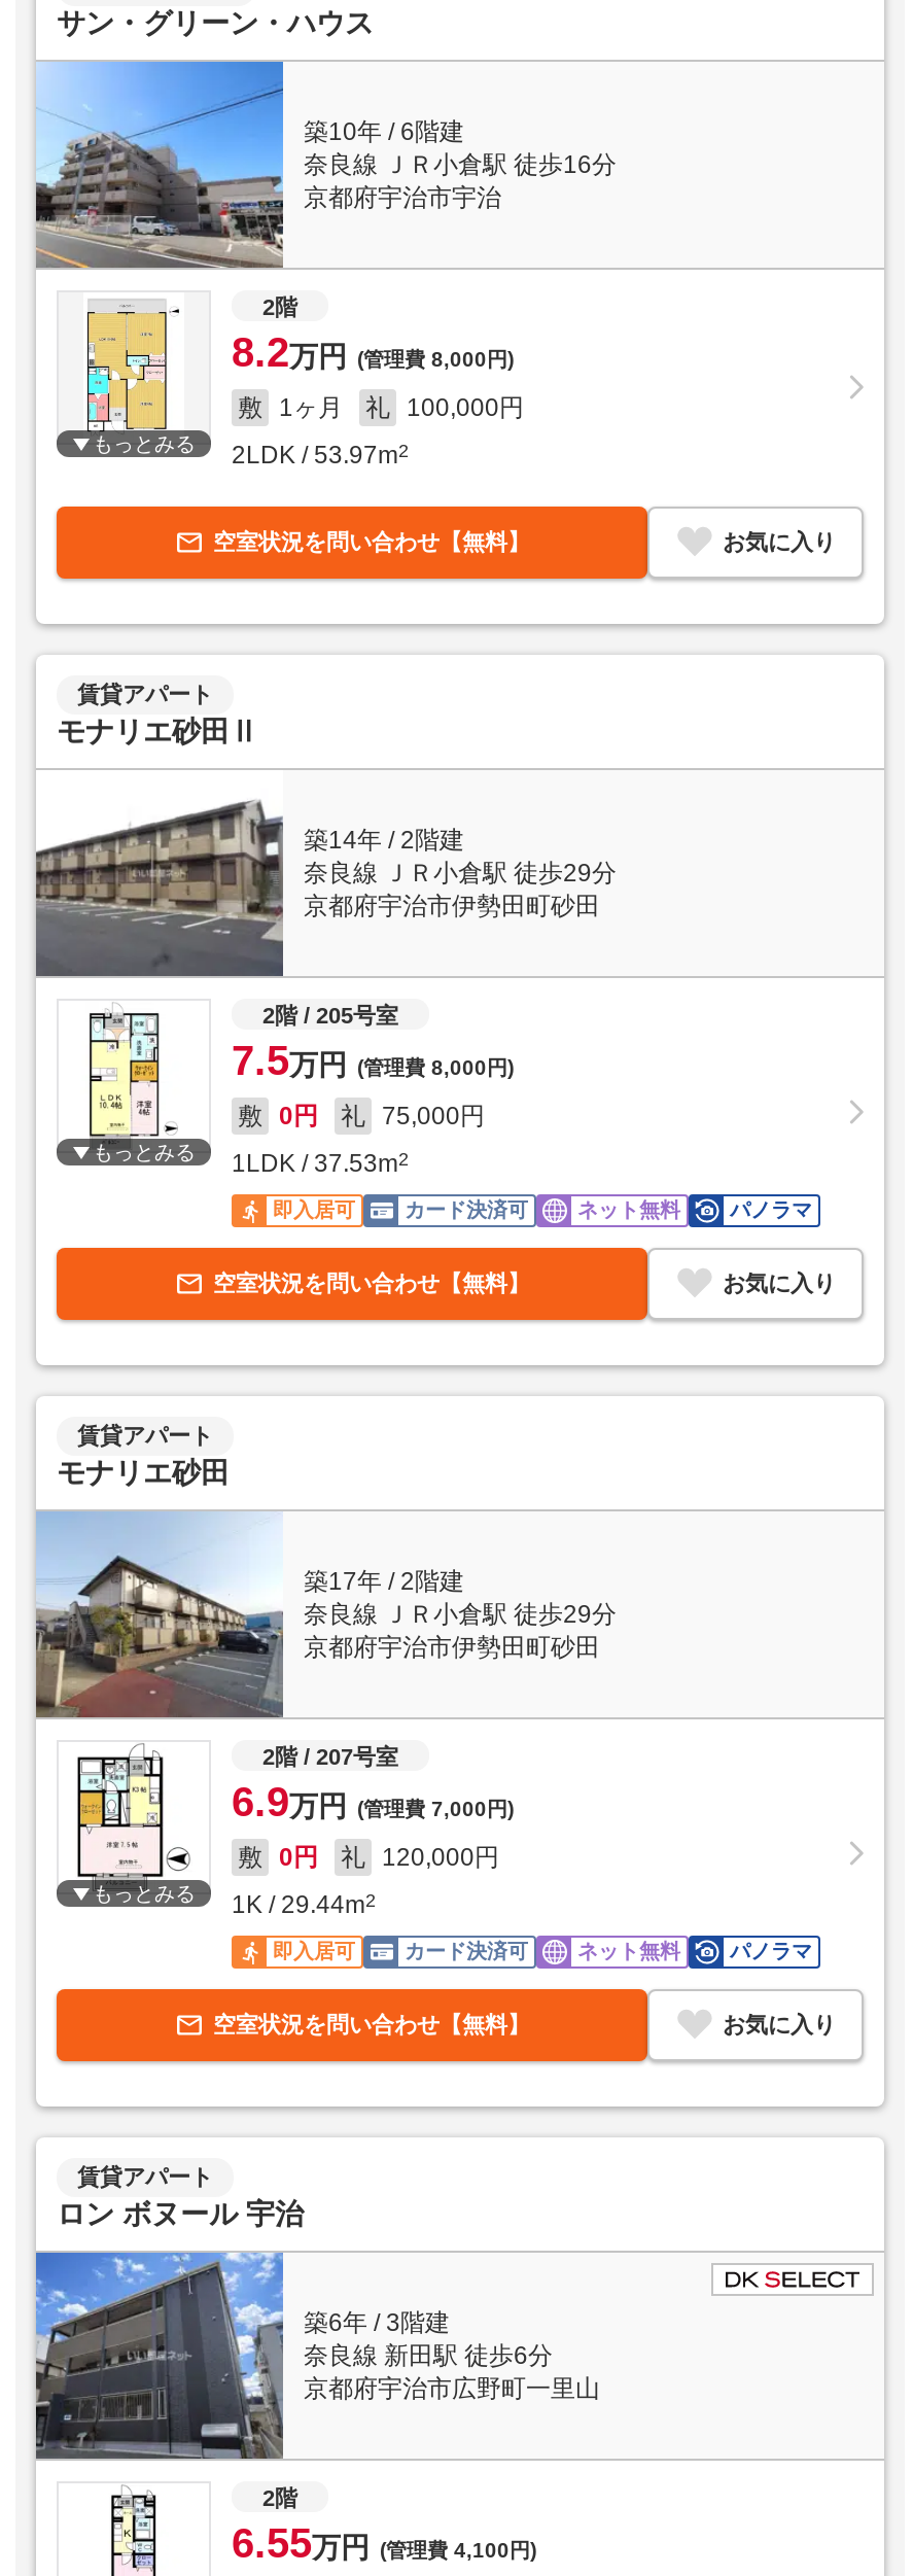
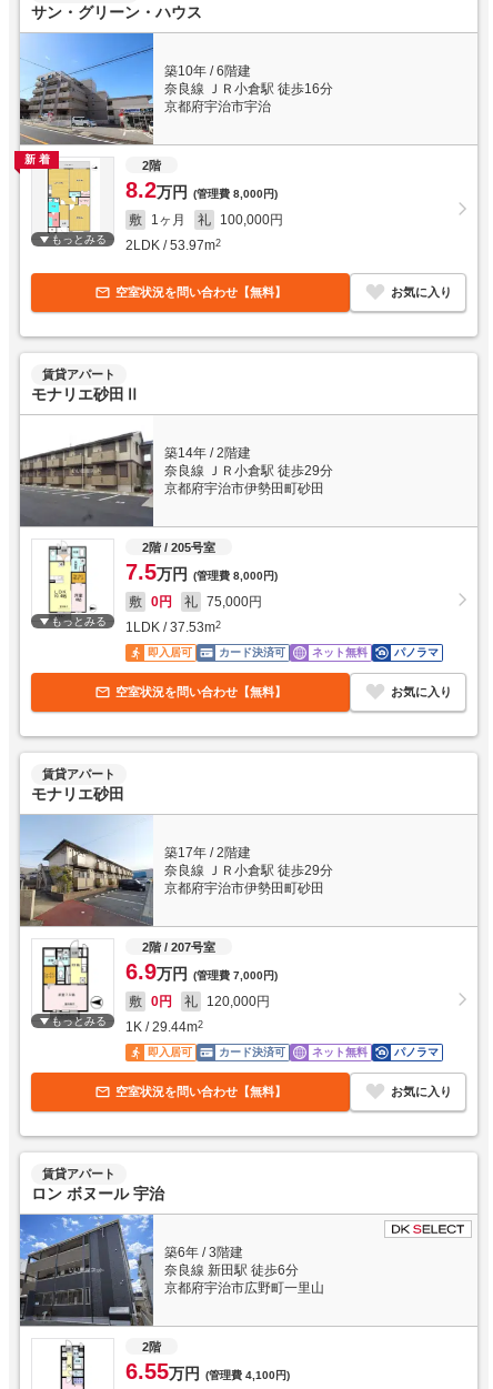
none -> [24,153,53,165] 新着

